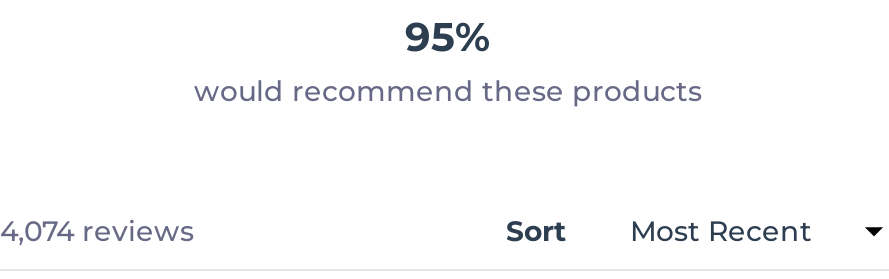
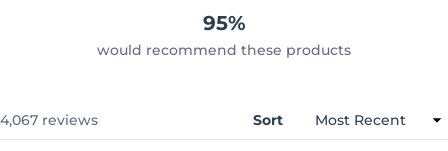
[0,214,194,250] 4,074 reviews -> [0,111,98,129] 4,067 reviews

